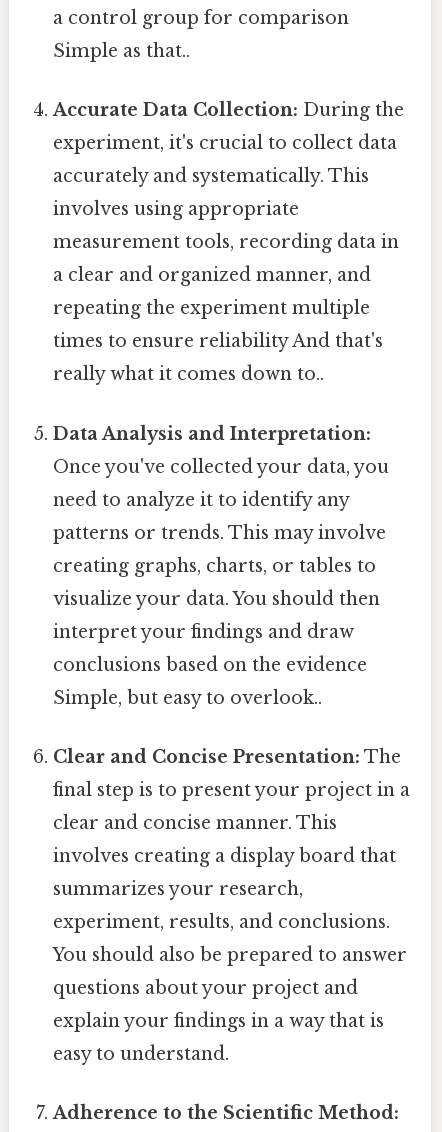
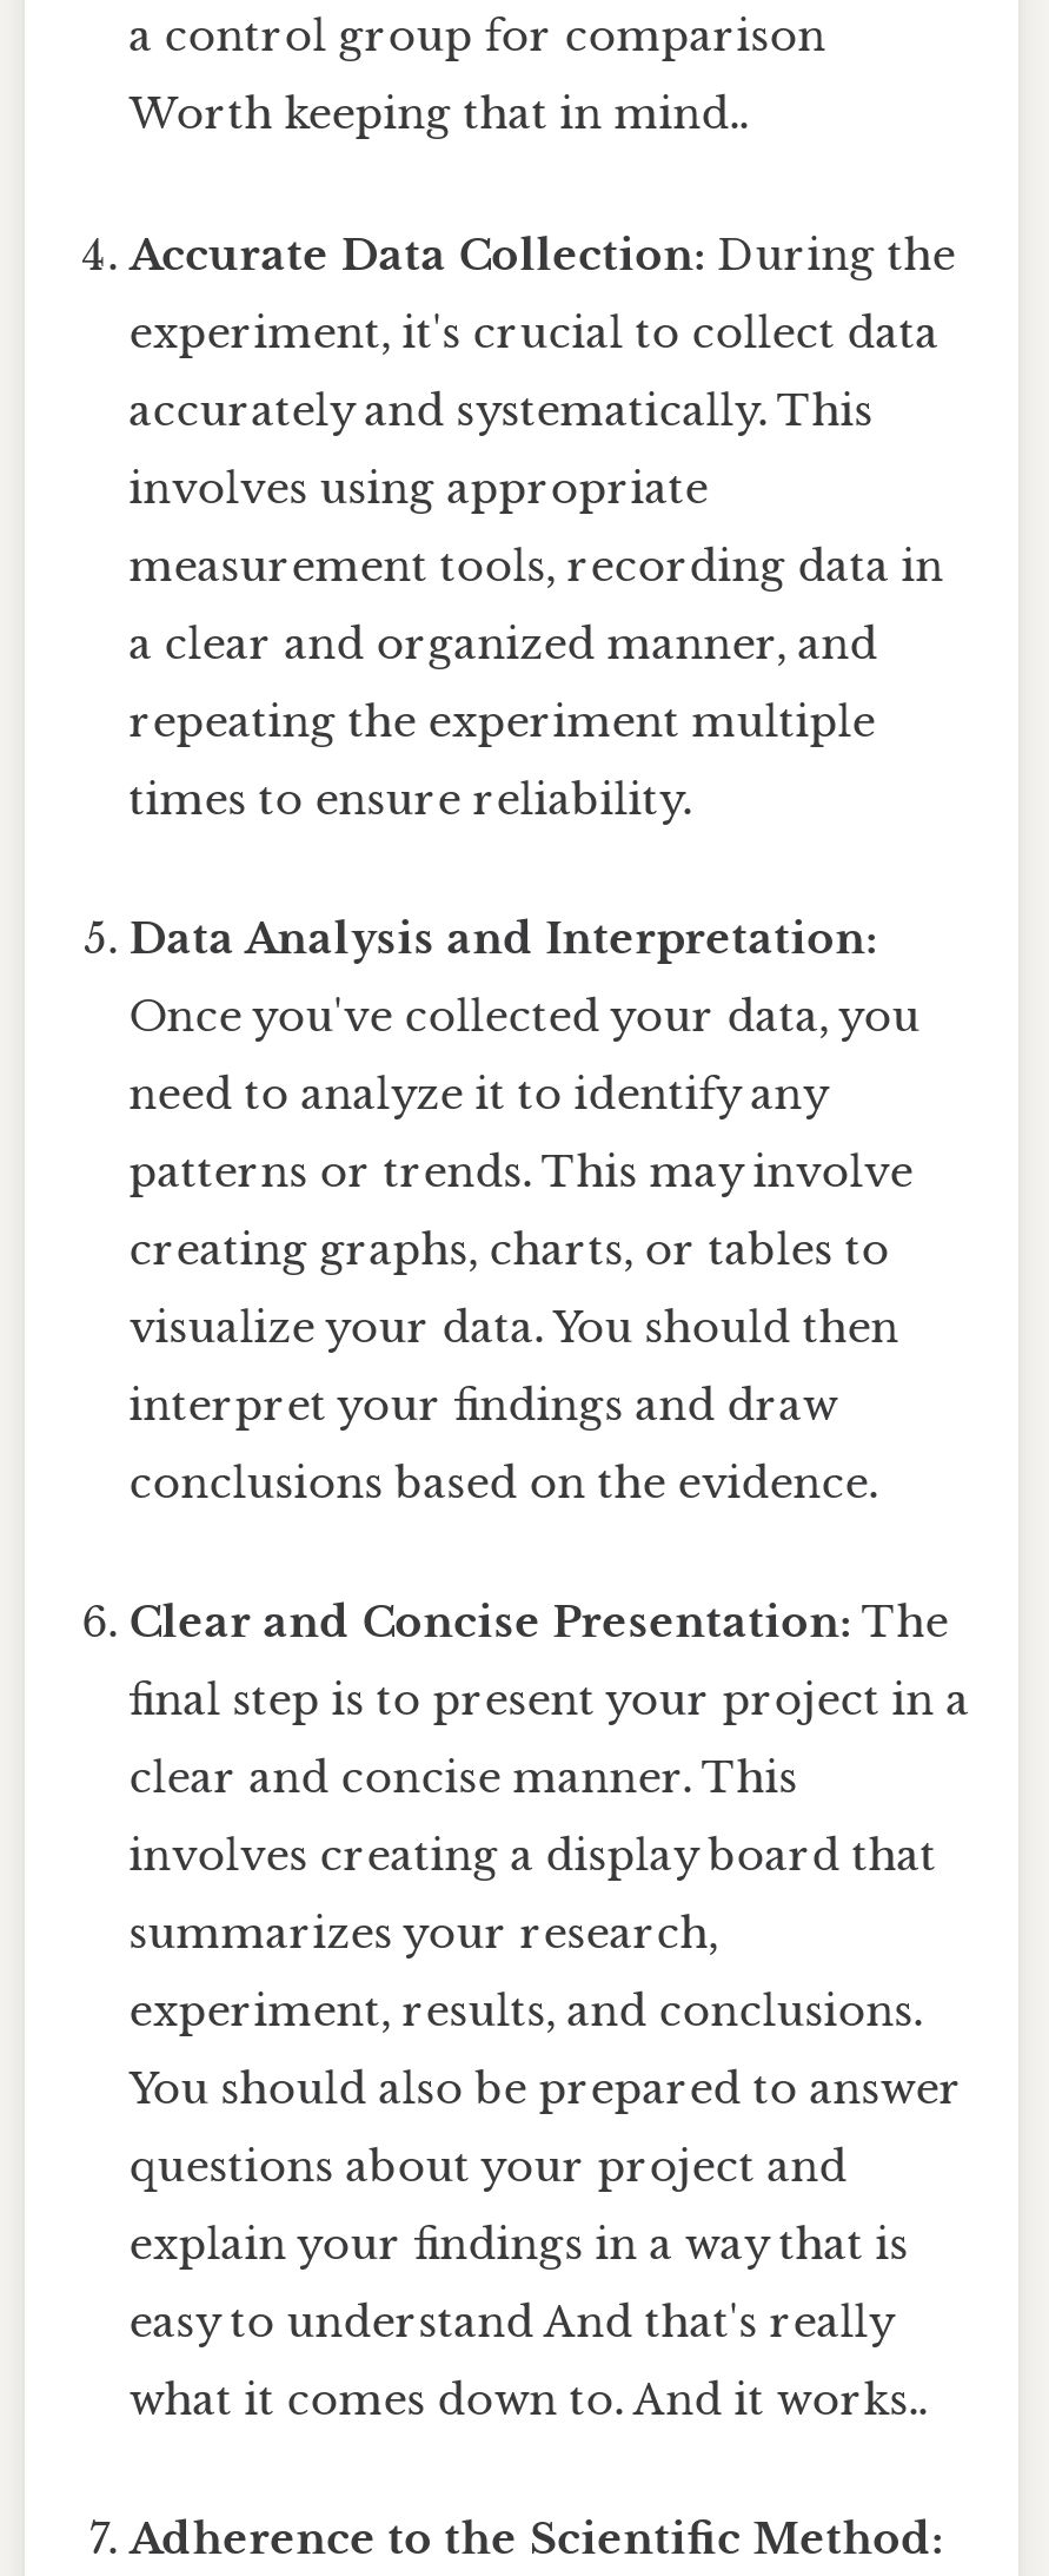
[53,40,190,62] Simple as that.. -> [129,89,748,141] Worth keeping that in mind..
[53,330,383,385] times to ensure reliability And that's | really what it comes down to.. -> [129,773,692,825] times to ensure reliability.
[53,654,367,709] conclusions based on the evidence | Simple, but easy to overlook.. -> [129,1457,878,1509] conclusions based on the evidence.
moved [53,746,410,1032] -> [129,1597,969,2271]: Clear and Concise Presentation: The | final step is to present your project in a | clear and concise manner. This | ... | questions about your project and | explain your findings in a way that is
[53,1043,229,1065] easy to understand. -> [129,2296,927,2426] easy to understand And that's really | what it comes down to. And it works..

